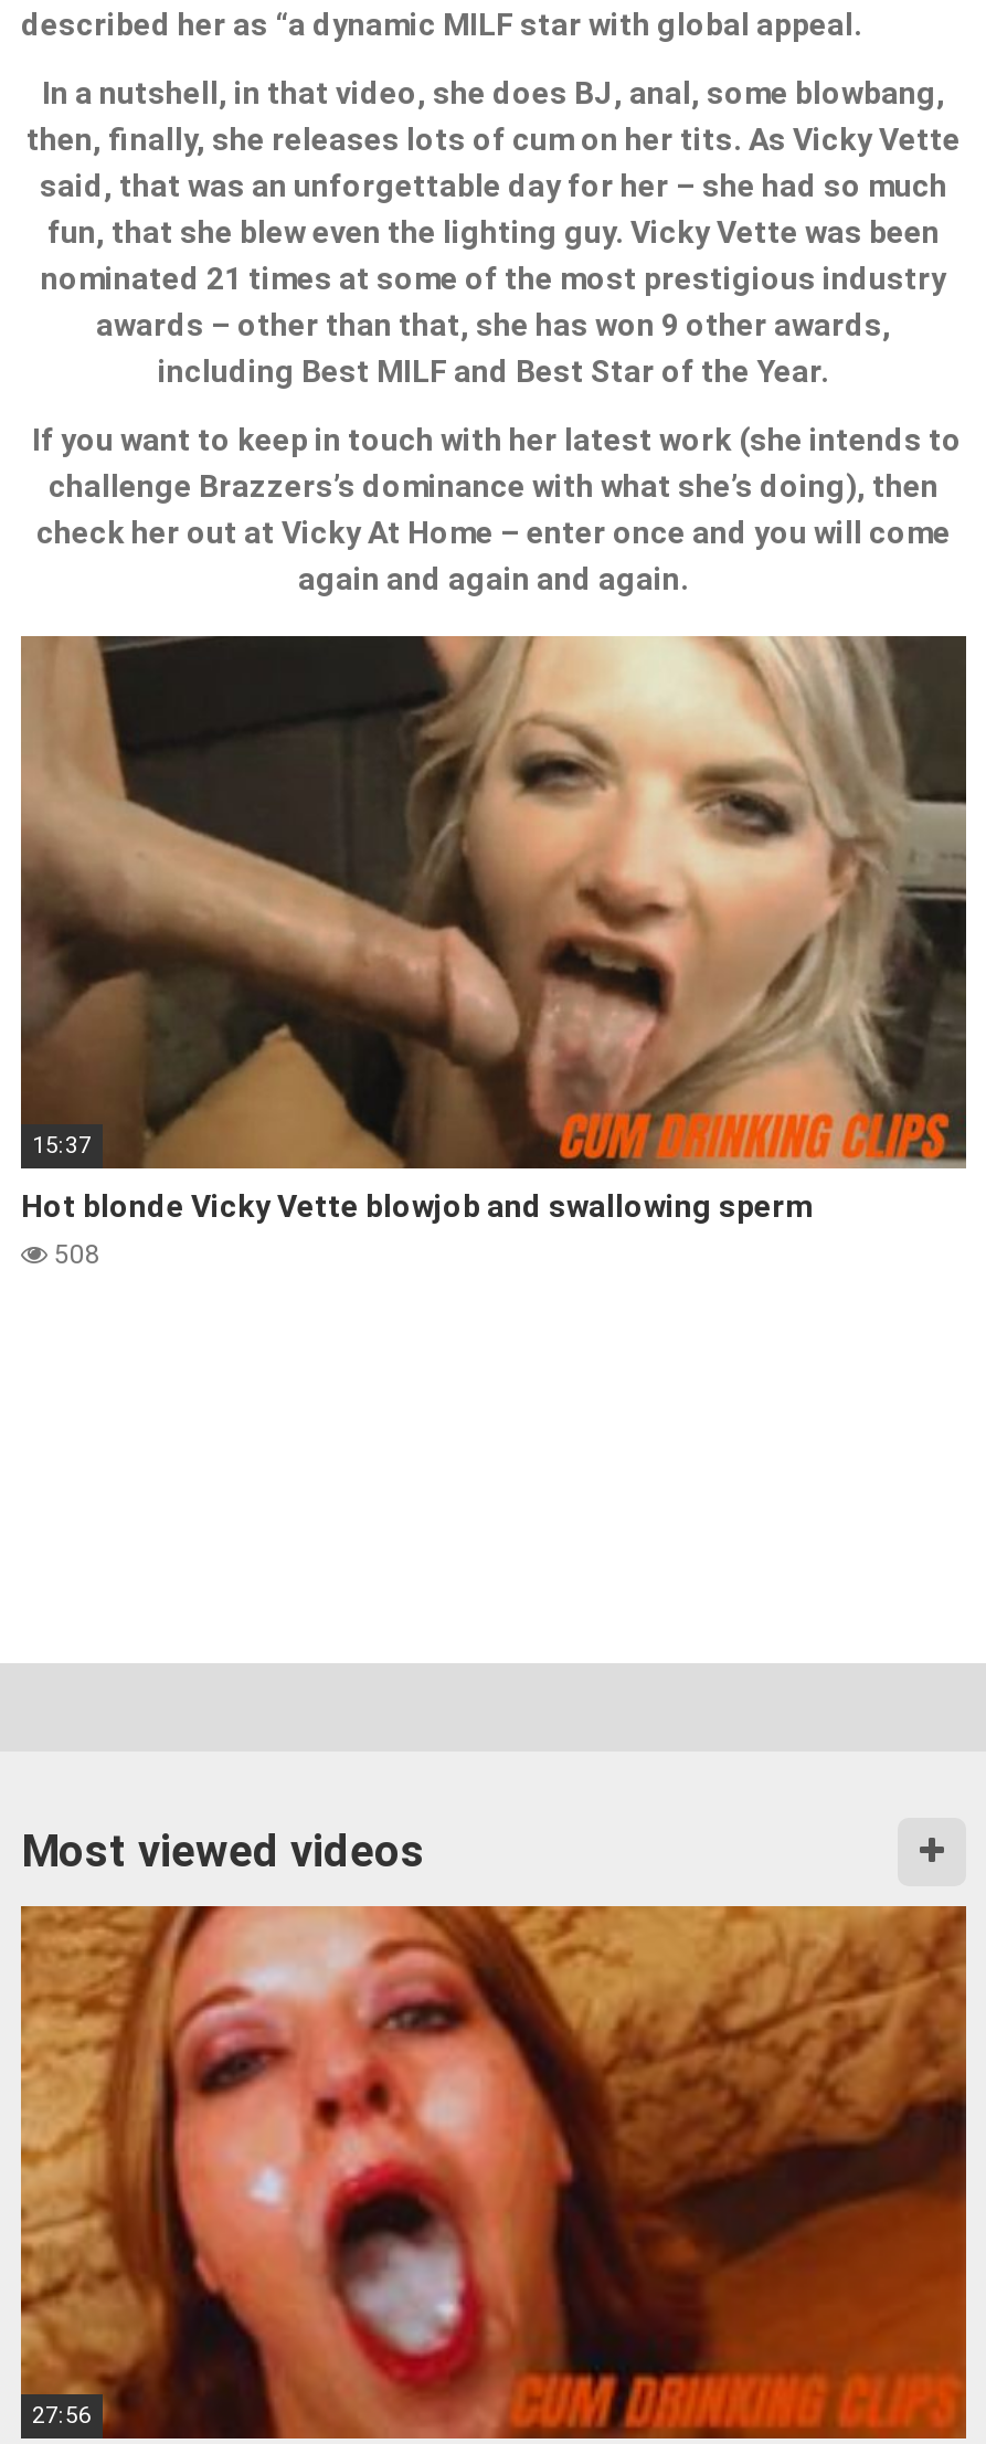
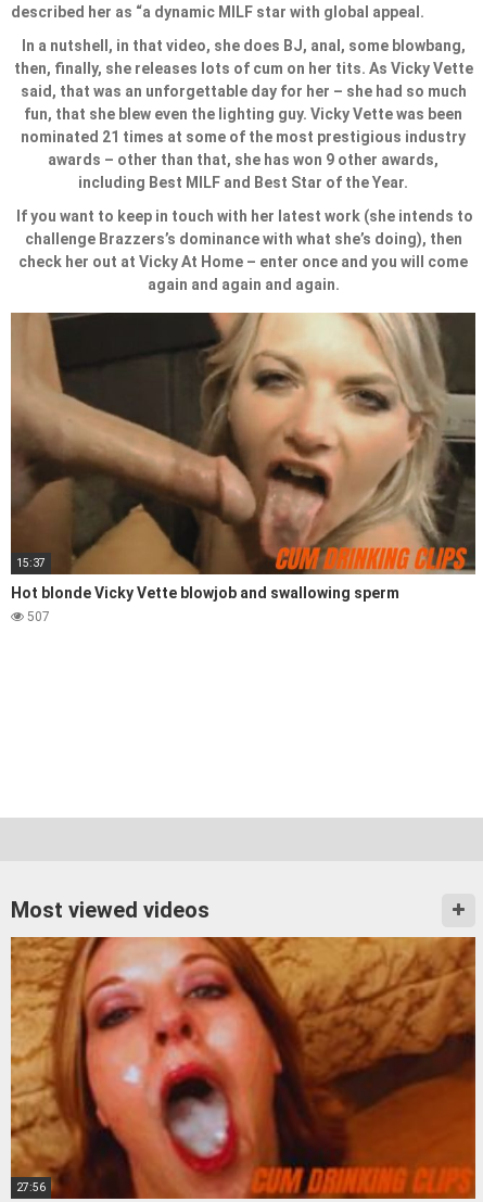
[47,1238,100,1269] 508 -> [24,609,50,624] 507

